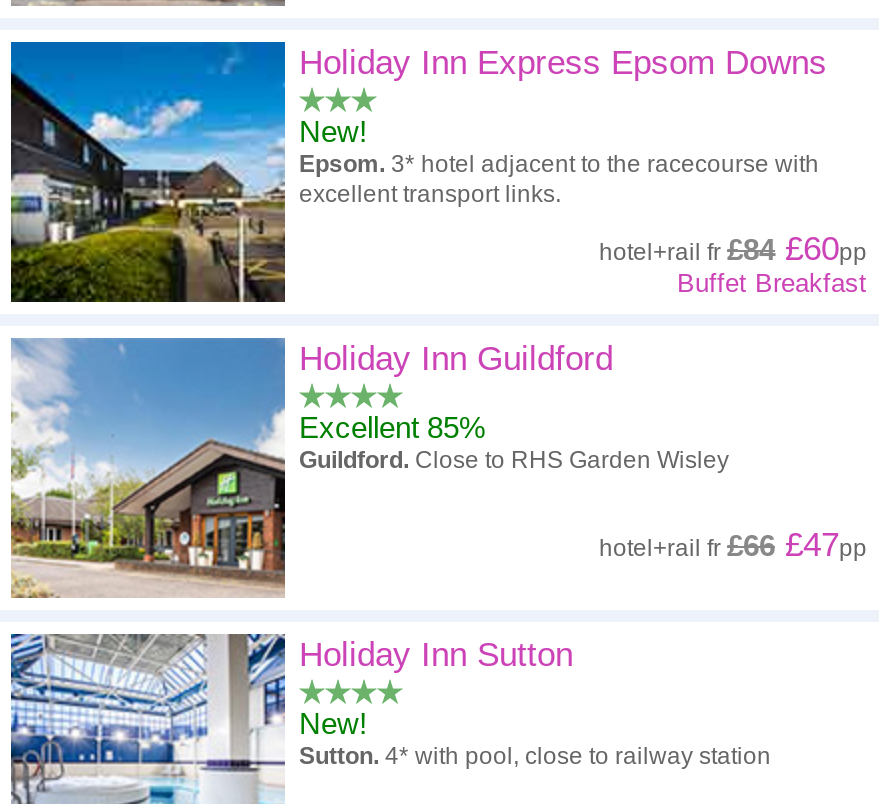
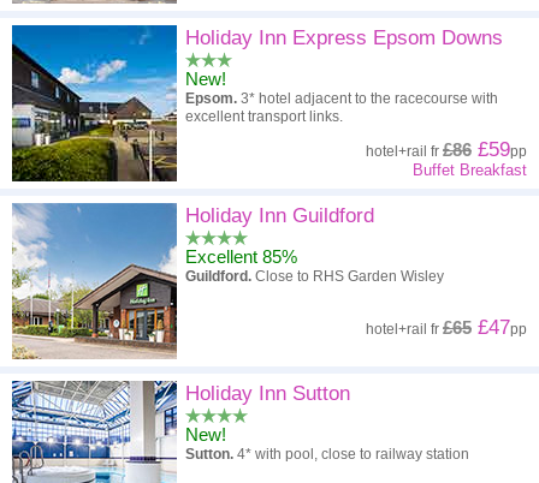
[599,230,867,268] hotel+rail fr£84 £60pp -> [366,138,527,161] hotel+rail fr£86 £59pp
[599,526,867,564] hotel+rail fr£66 £47pp -> [366,316,527,339] hotel+rail fr£65 £47pp

